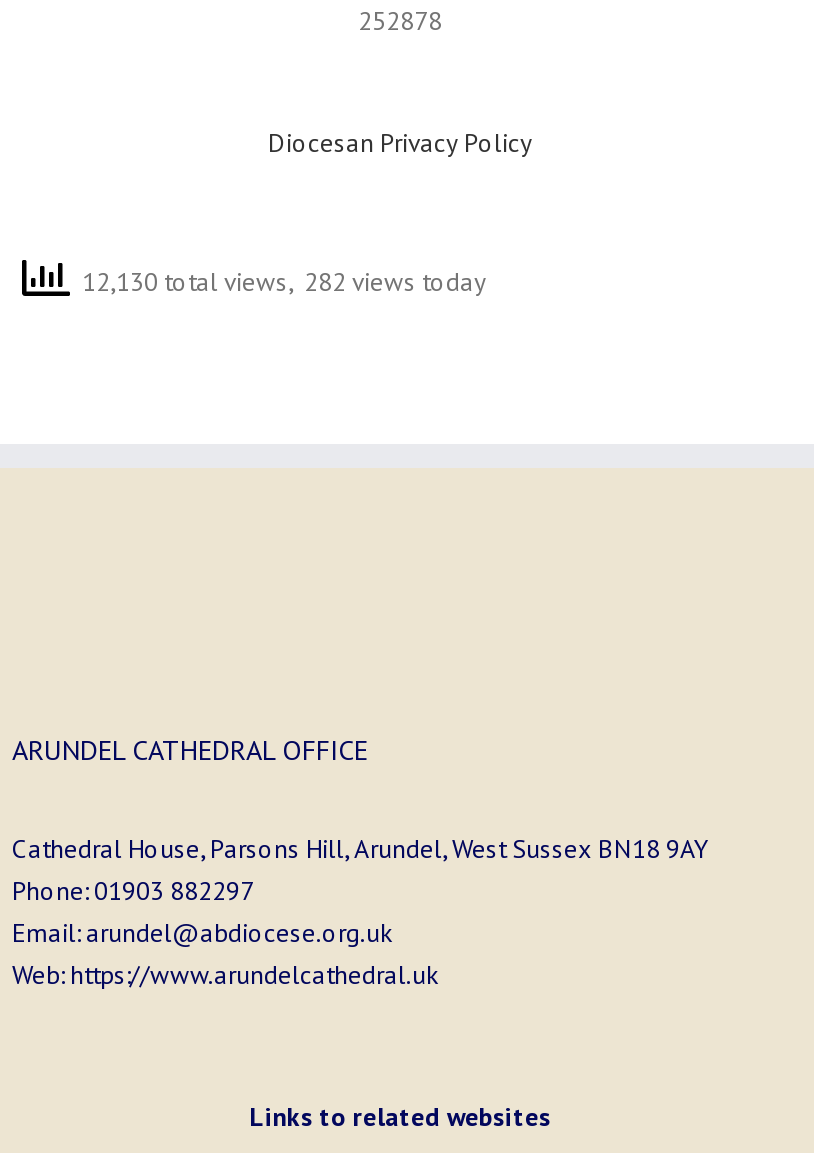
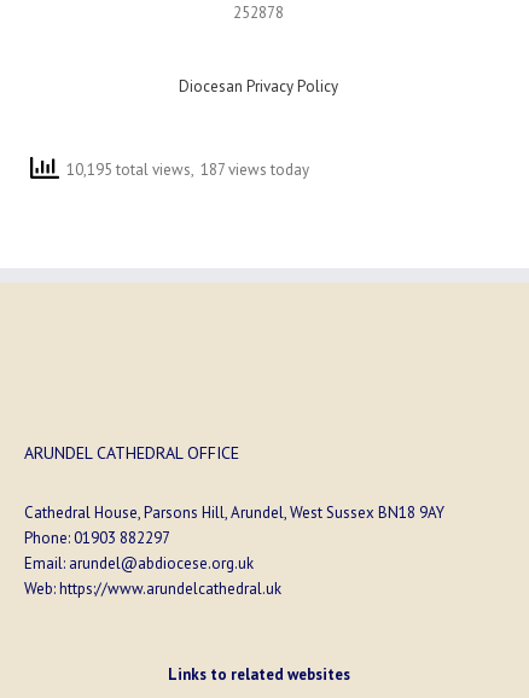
[70,265,486,299] 12,130 total views, 282 views today -> [59,160,309,181] 10,195 total views, 187 views today

